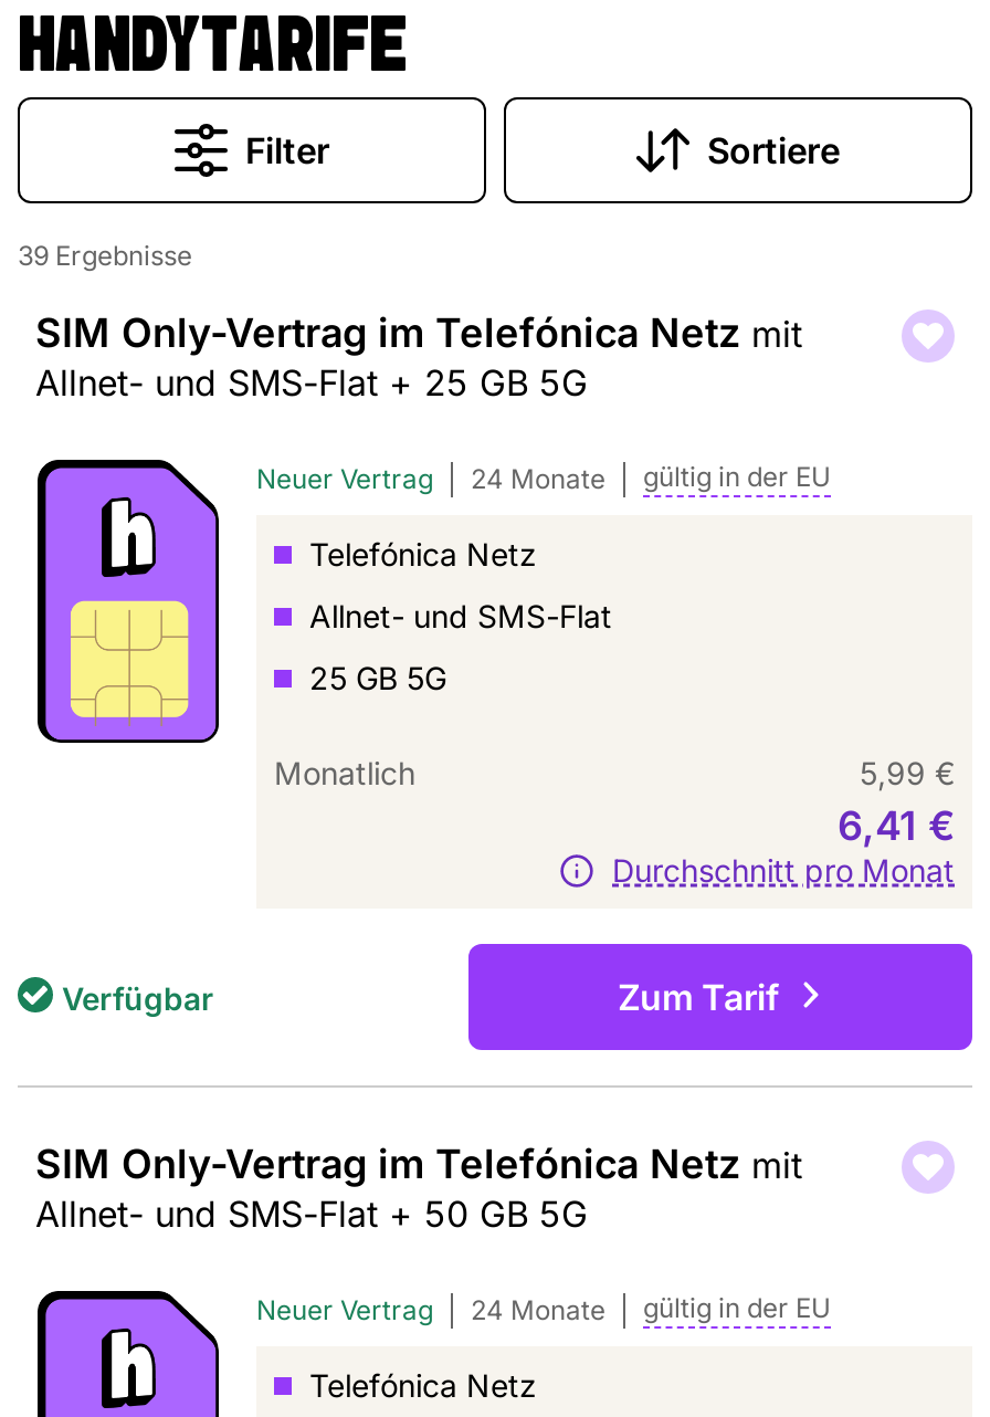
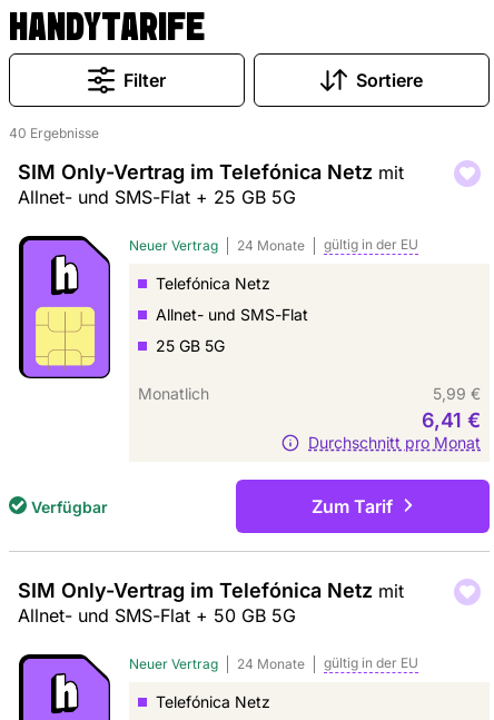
[18,239,192,272] 39 Ergebnisse -> [9,125,99,141] 40 Ergebnisse

